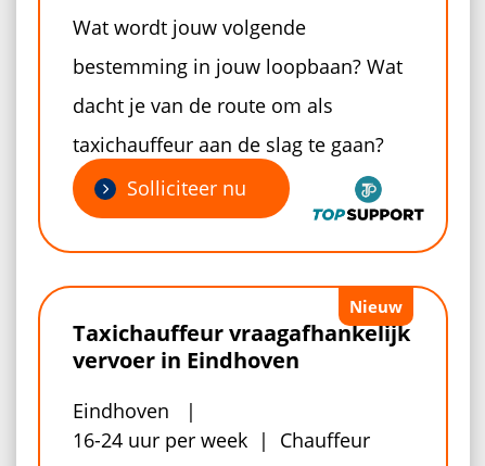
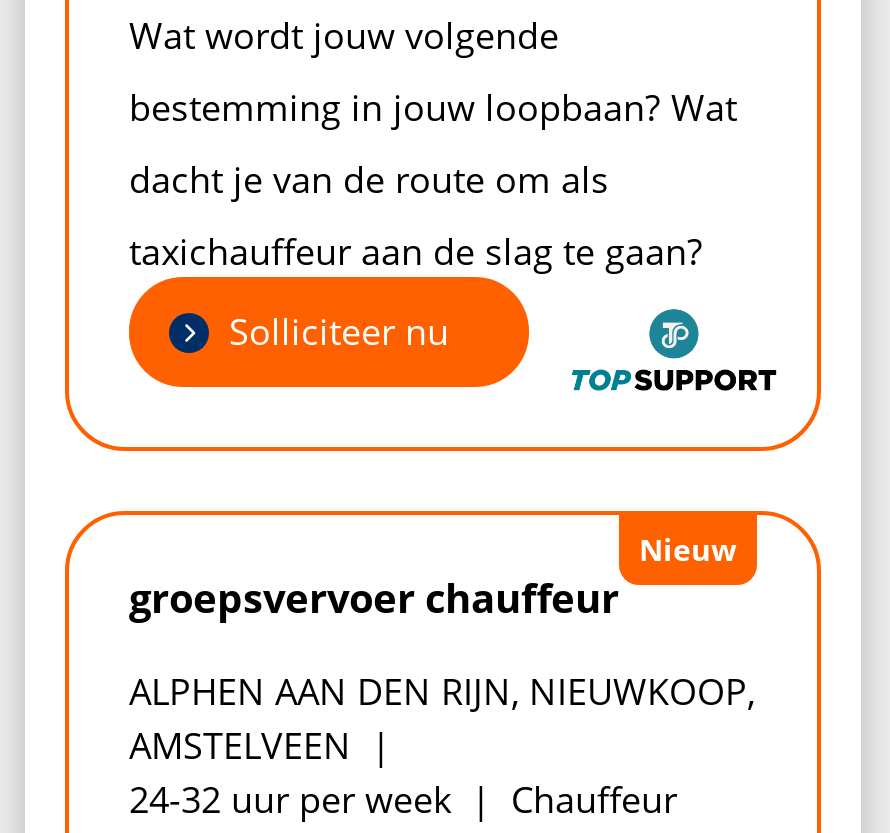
[73,318,410,375] Taxichauffeur vraagafhankelijk | vervoer in Eindhoven -> [129,571,619,625] groepsvervoer chauffeur
[73,398,247,453] Eindhoven | 16-24 uur per week -> [129,667,755,823] ALPHEN AAN DEN RIJN, NIEUWKOOP, | AMSTELVEEN | 24-32 uur per week

